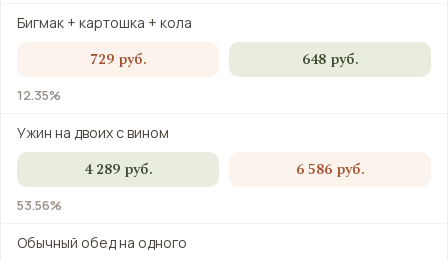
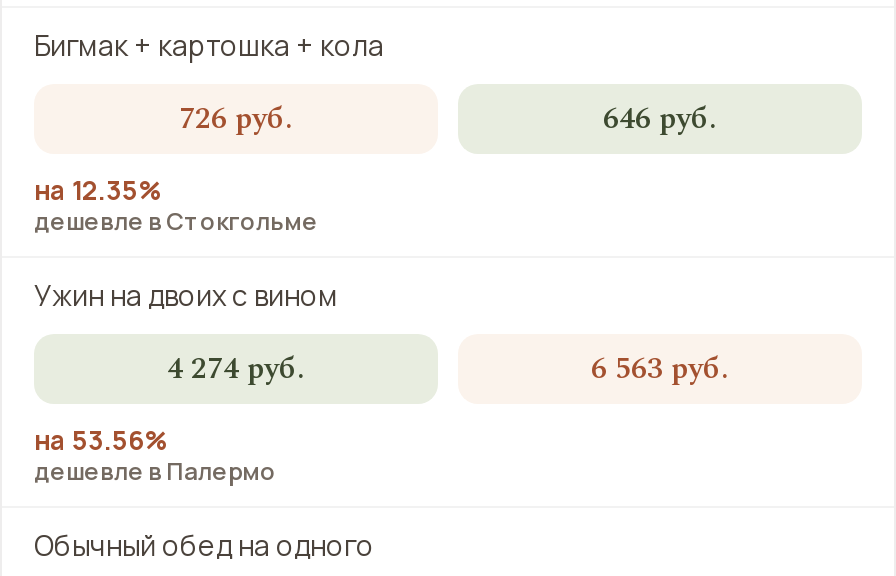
[89,48,358,71] 729 руб. | 648 руб. -> [179,96,717,142] 726 руб. | 646 руб.
[17,86,61,104] 12.35% -> [34,172,318,238] на 12.35% | дешевле в Стокгольме
[83,158,364,181] 4 289 руб. | 6 586 руб. -> [167,346,729,392] 4 274 руб. | 6 563 руб.
[17,196,62,214] 53.56% -> [34,422,276,488] на 53.56% | дешевле в Палермо

